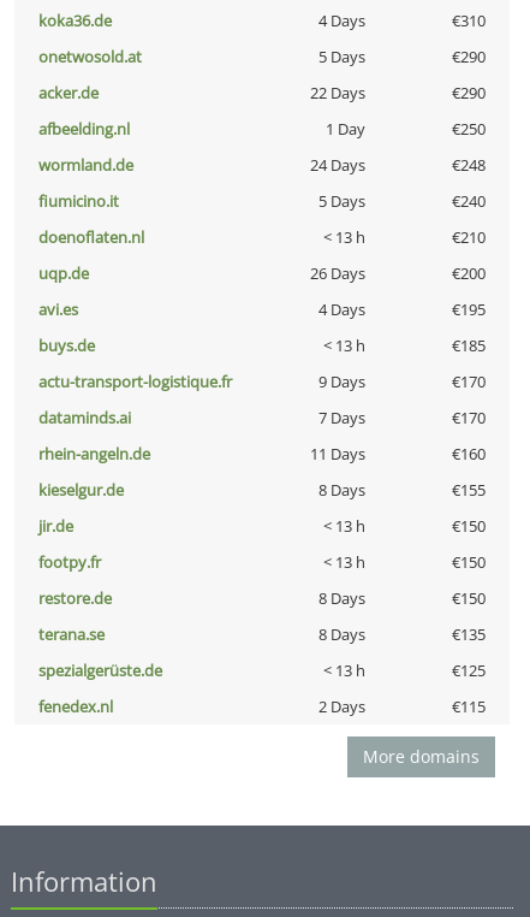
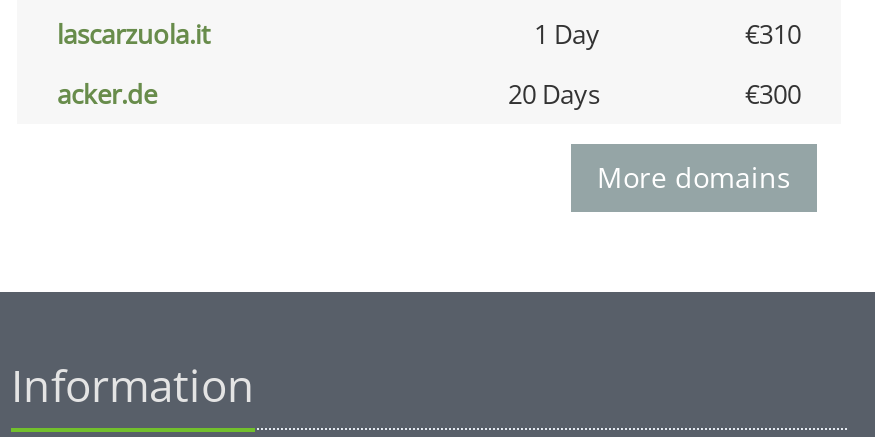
[38,9,365,31] koka36.de | 4 Days -> [57,15,600,51] lascarzuola.it | 1 Day
[38,45,486,67] onetwosold.at | 5 Days | €290 -> none
[38,81,486,717] 22 Days | €290 | afbeelding.nl | 1 Day | €250 | wormland.de | 24 Days | €248 | fiumicino.it | 5 Days | €240 | doenoflaten.nl | < 13 h | €210 | uqp.de | 26 Days | €200 | avi.es | 4 Days | €195 | buys.de | < 13 h | €185 | actu-transport-logistique.fr | 9 Days | €170 | dataminds.ai | 7 Days | €170 | rhein-angeln.de | 11 Days | €160 | kieselgur.de | 8 Days | €155 | jir.de | < 13 h | €150 | footpy.fr | < 13 h | €150 | restore.de | 8 Days | €150 | terana.se | 8 Days | €135 | spezialgerüste.de | < 13 h | €125 | fenedex.nl | 2 Days | €115 -> [508,75,801,111] 20 Days | €300

